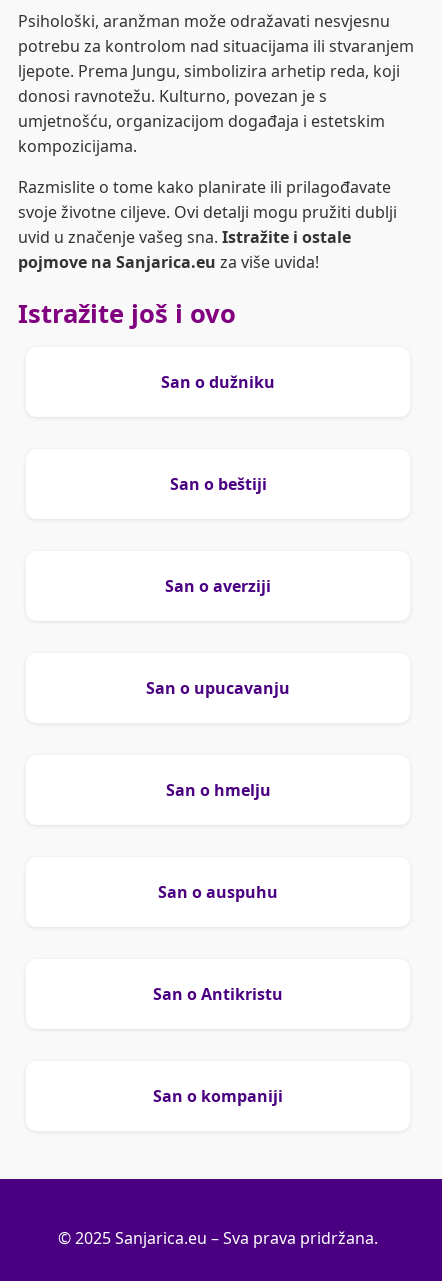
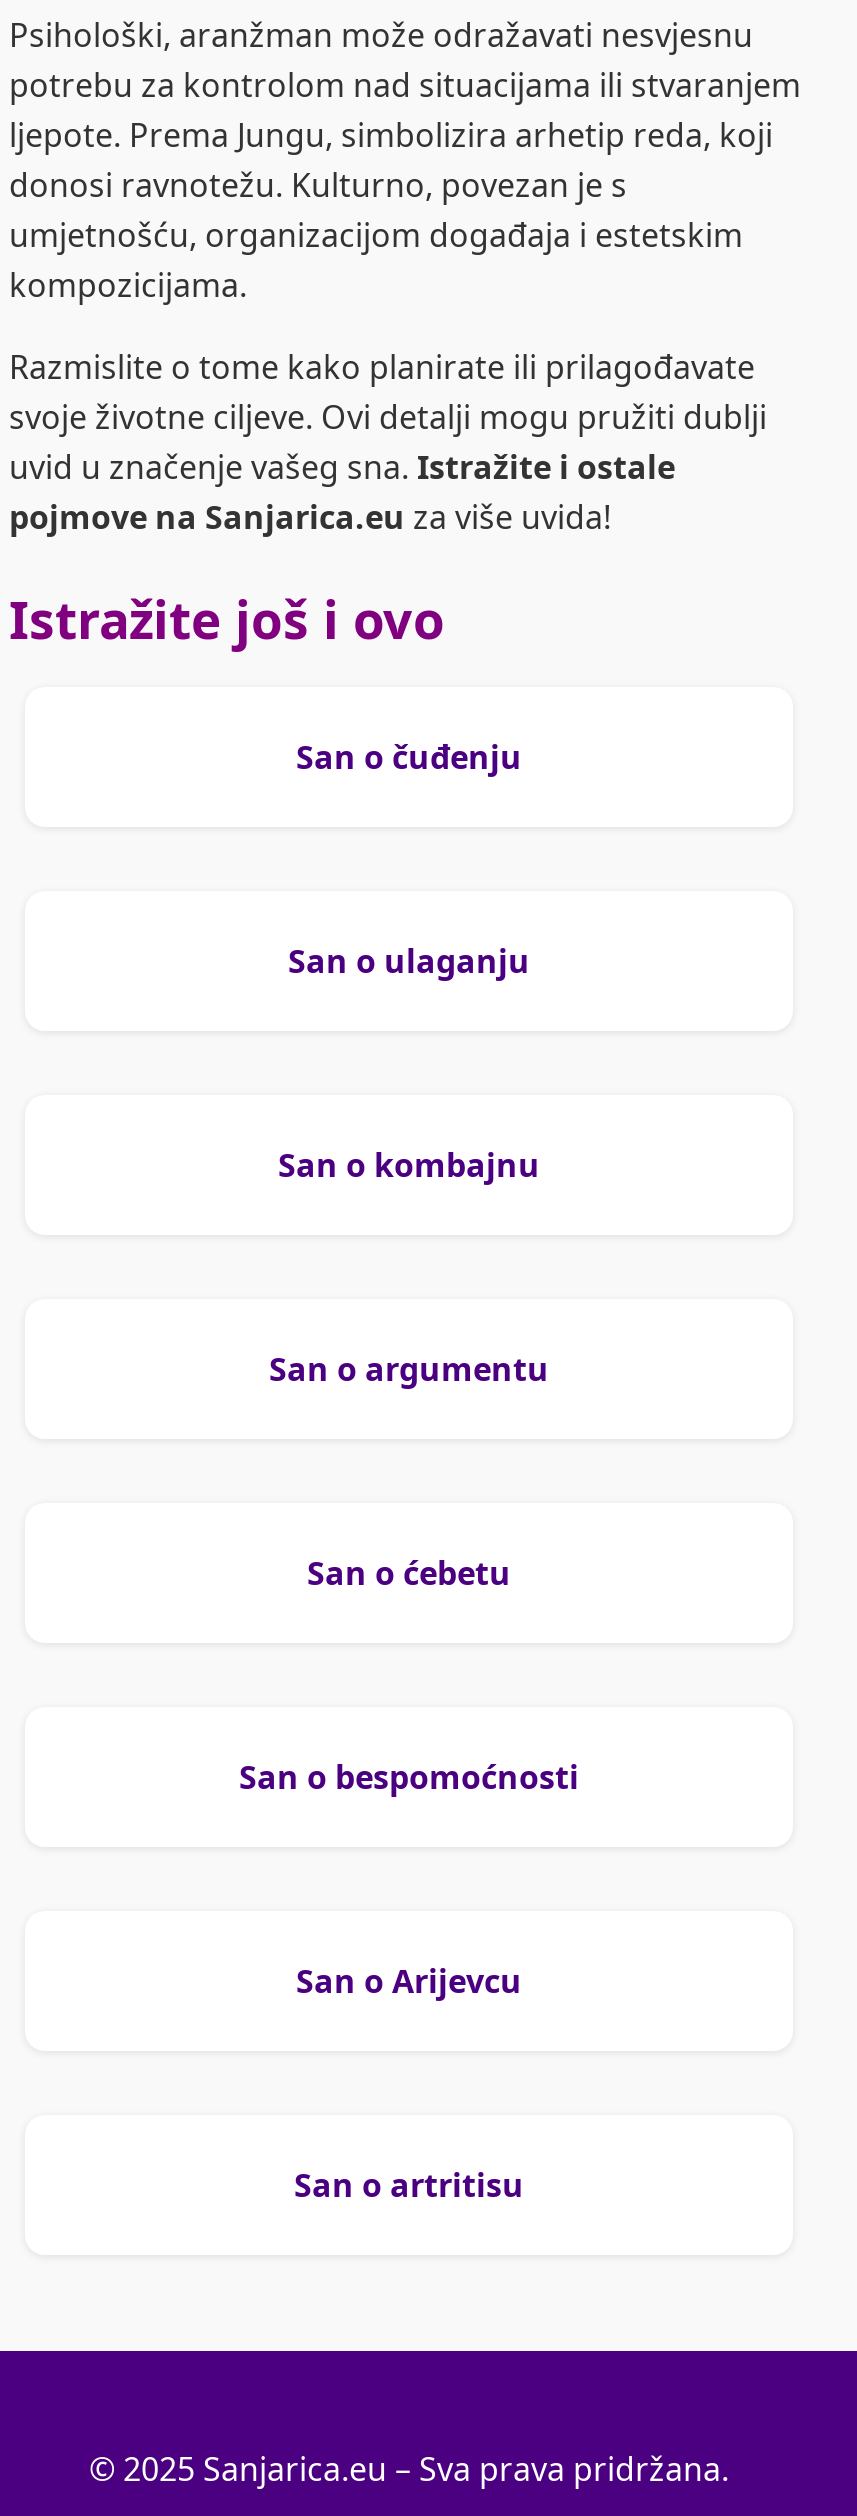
[161,371,275,393] San o dužniku -> [296,736,522,780] San o čuđenju
[169,473,266,495] San o beštiji -> [288,940,530,984] San o ulaganju
[165,575,271,597] San o averziji -> [278,1144,540,1188] San o kombajnu
[146,677,290,699] San o upucavanju -> [269,1348,549,1392] San o argumentu
[165,779,270,801] San o hmelju -> [307,1552,511,1596] San o ćebetu
[158,881,278,903] San o auspuhu -> [239,1756,579,1800] San o bespomoćnosti
[153,983,283,1005] San o Antikristu -> [296,1960,522,2004] San o Arijevcu
[153,1085,283,1107] San o kompaniji -> [294,2164,524,2208] San o artritisu

